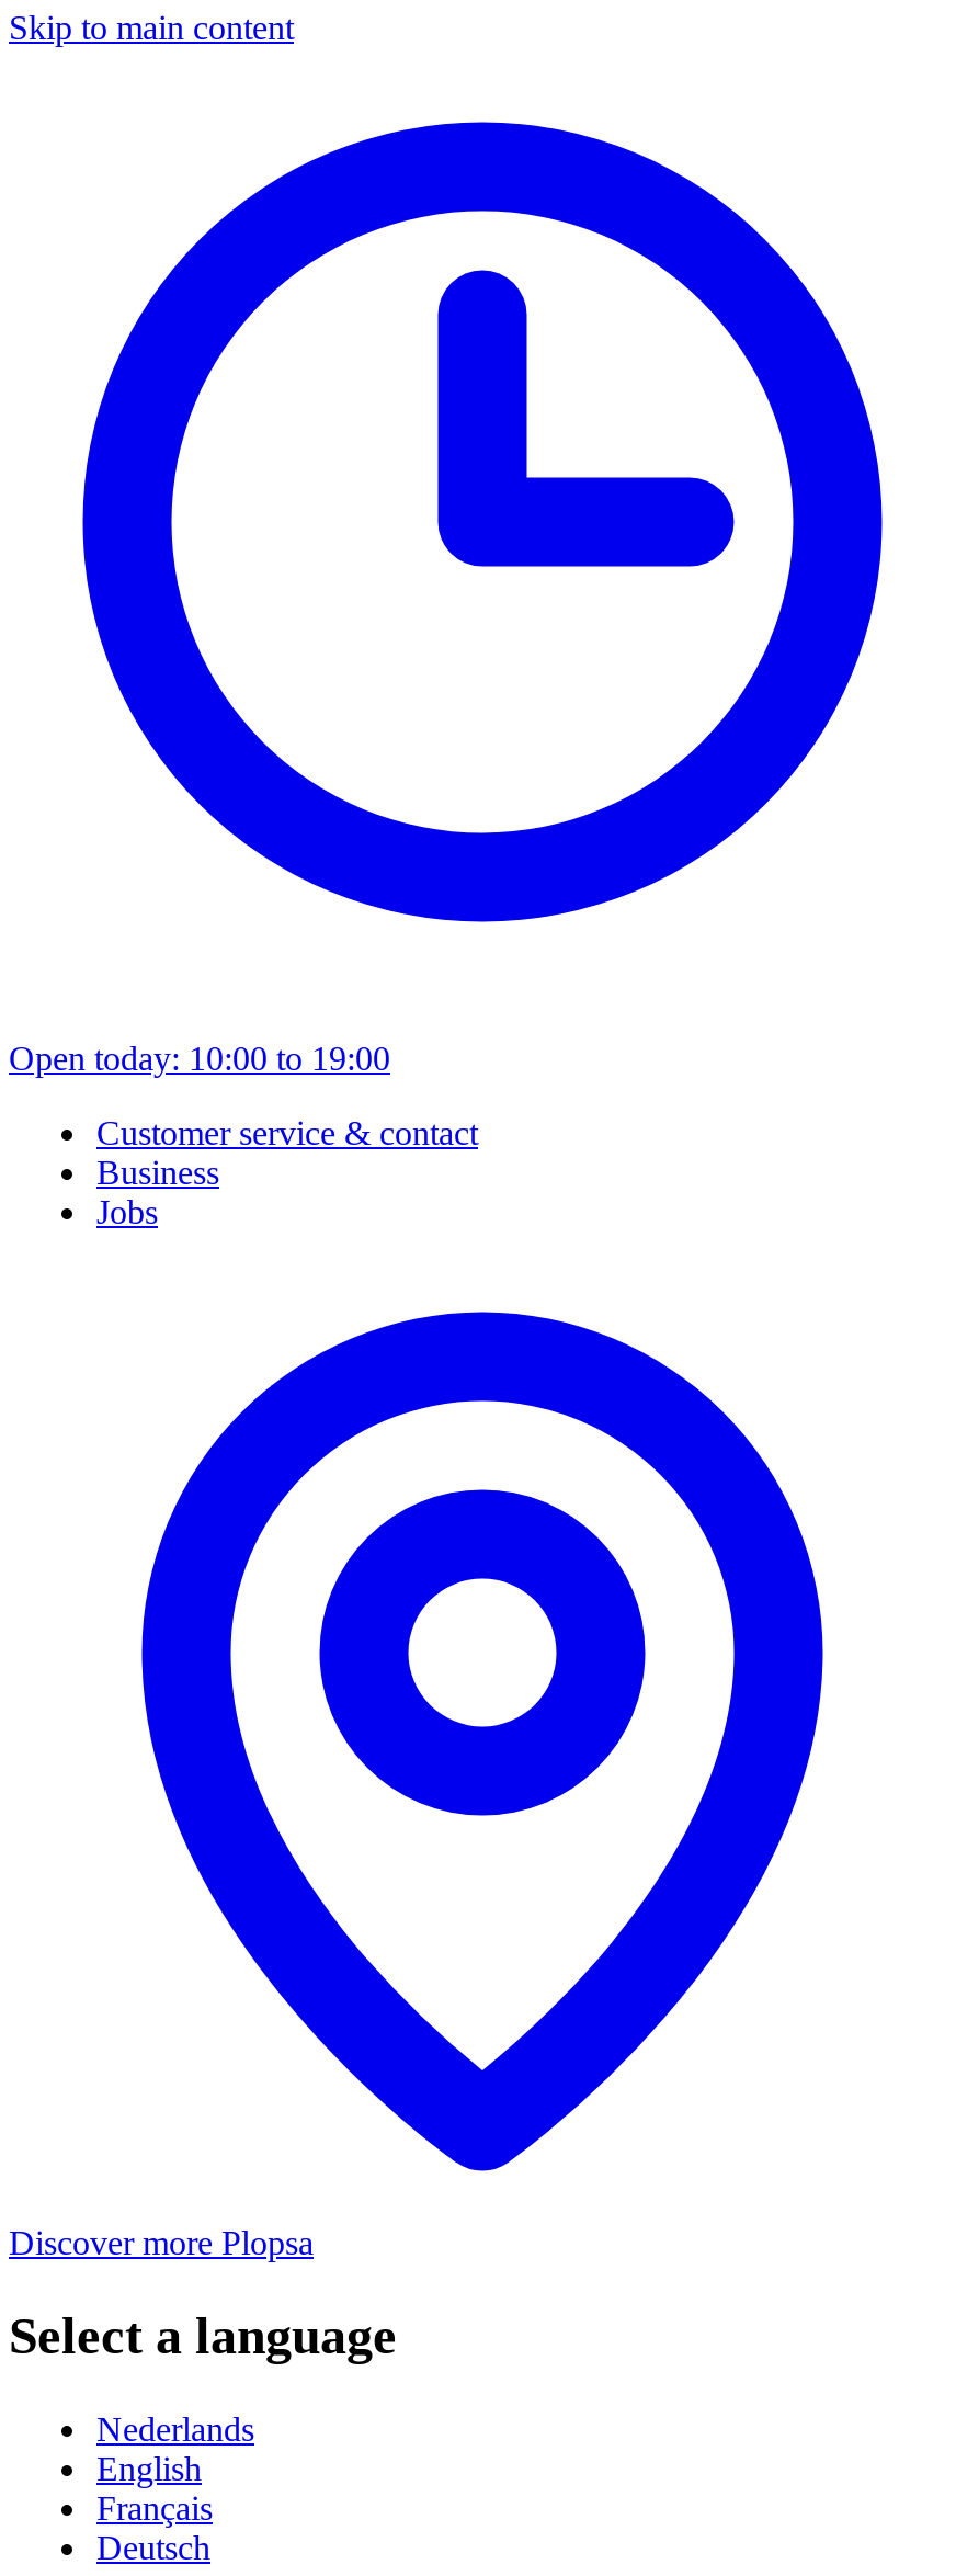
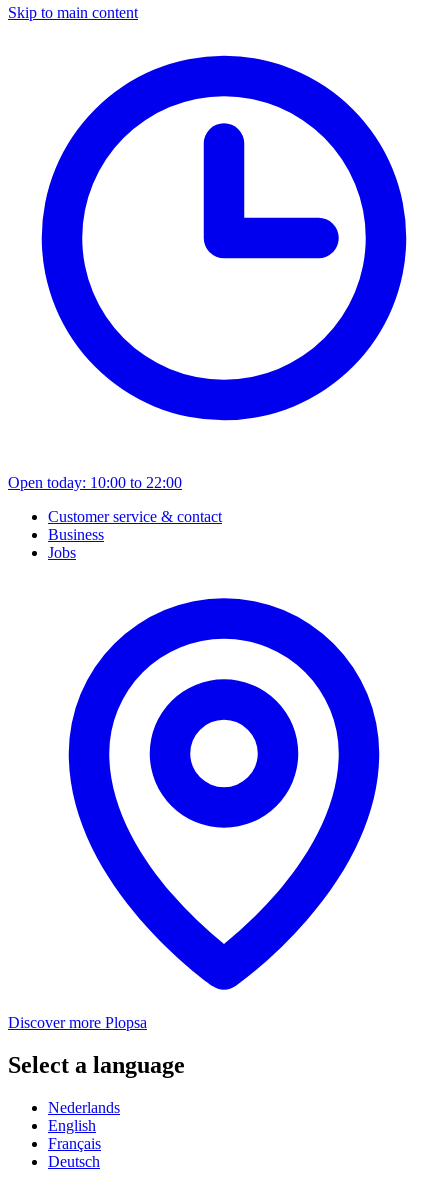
[9,1040,390,1077] Open today: 10:00 to 19:00 -> [8,474,182,491] Open today: 10:00 to 22:00

